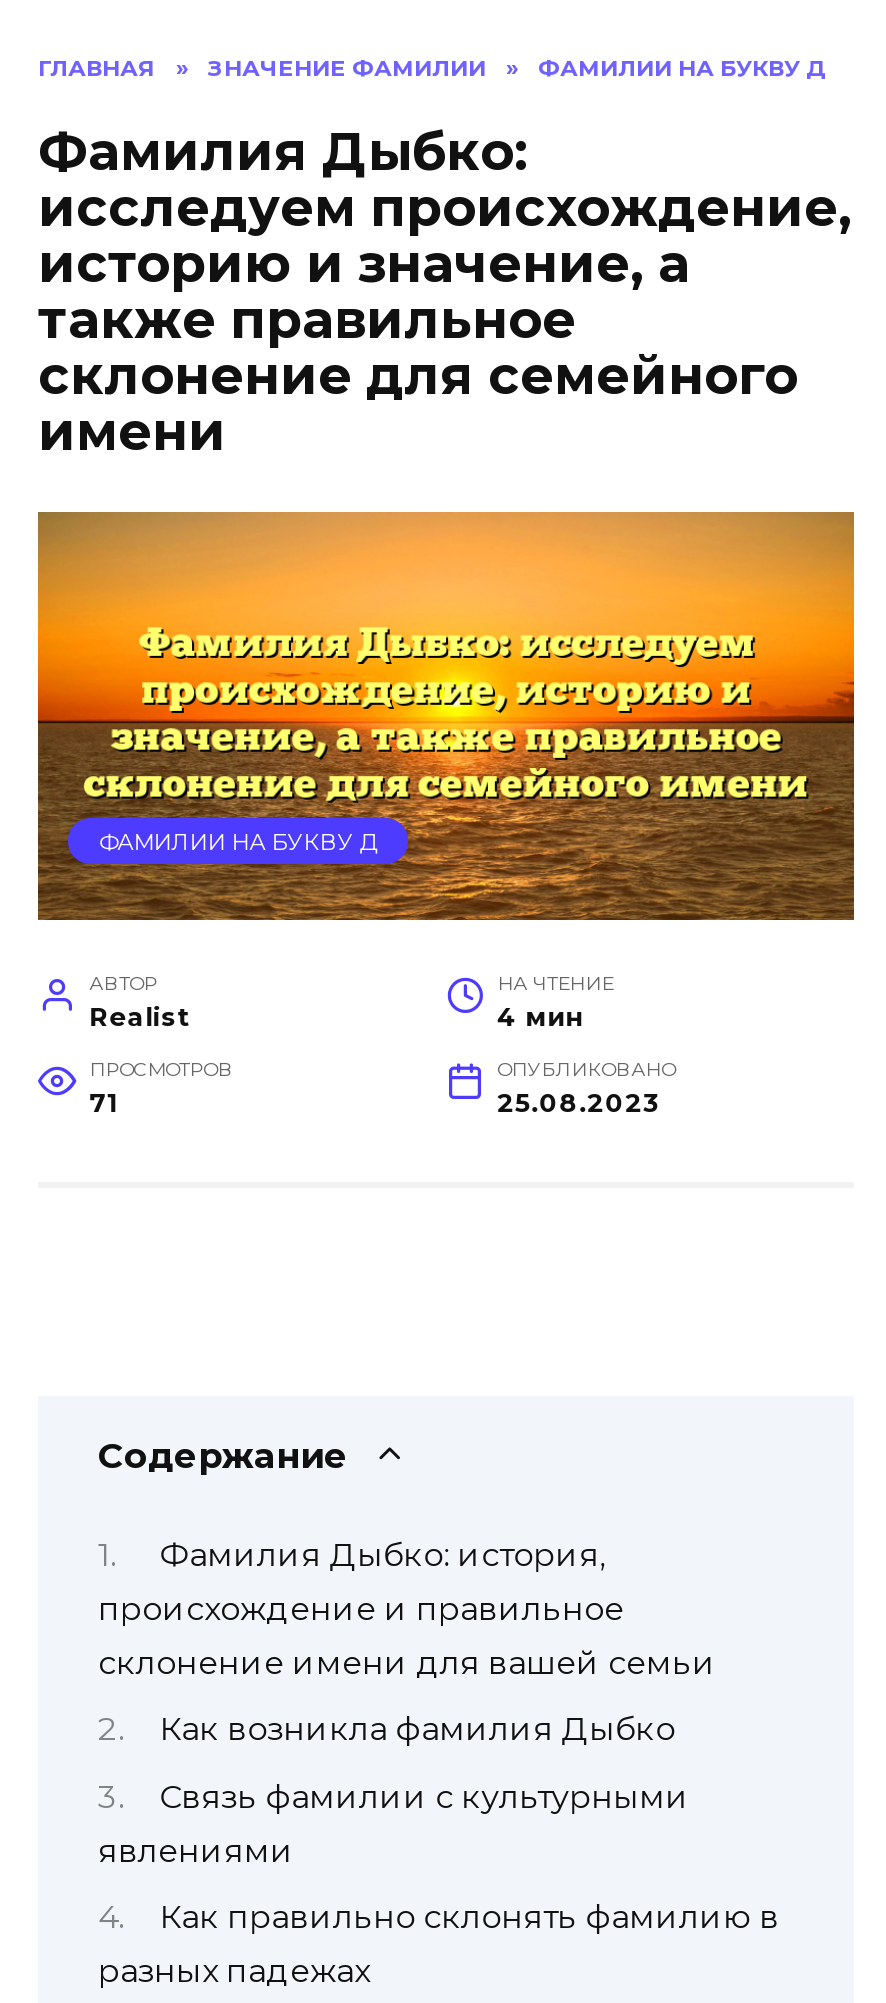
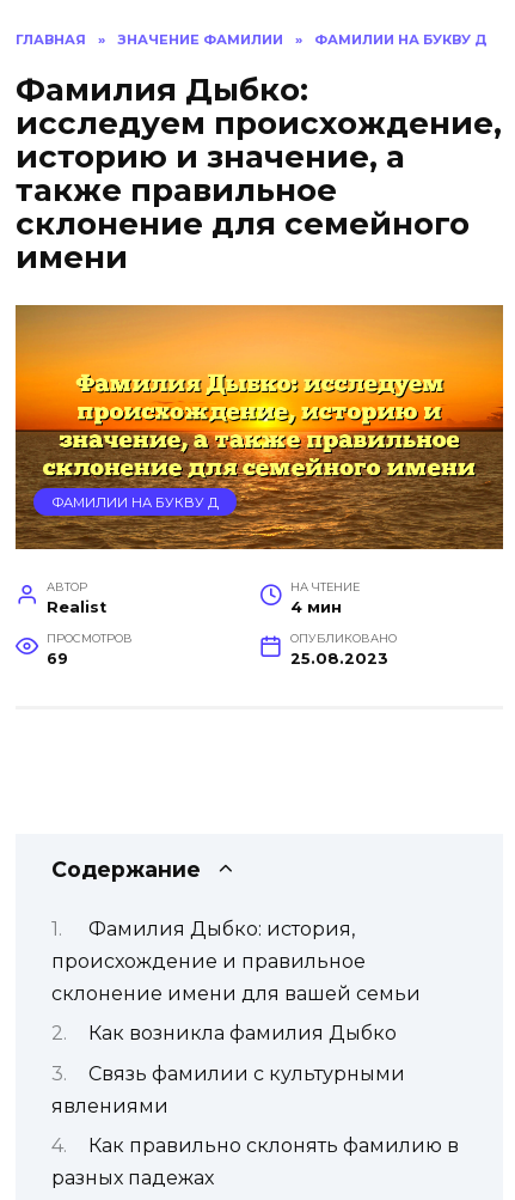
[89,1089,119,1119] 71 -> [46,650,68,668] 69

